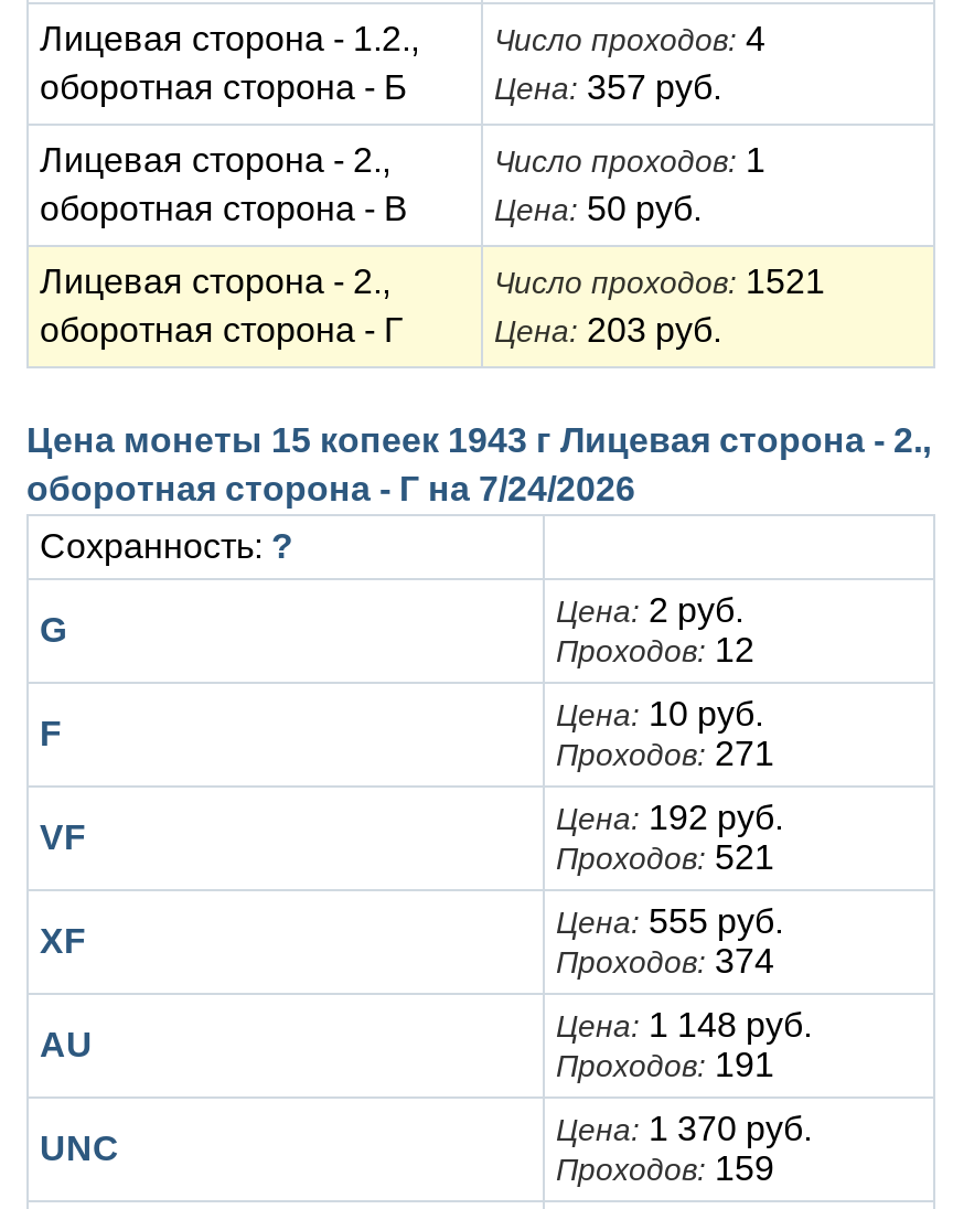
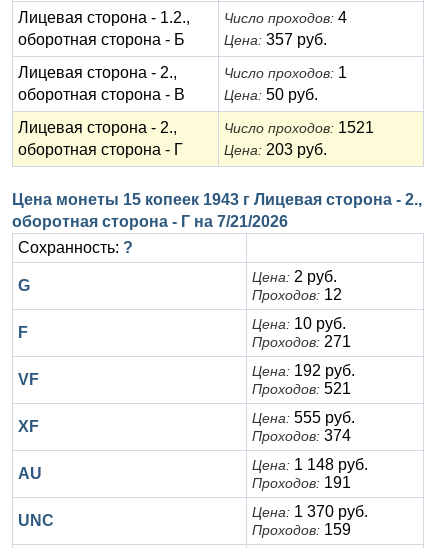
[26,470,635,507] оборотная сторона - Г на 7/24/2026 -> [12,213,288,230] оборотная сторона - Г на 7/21/2026

